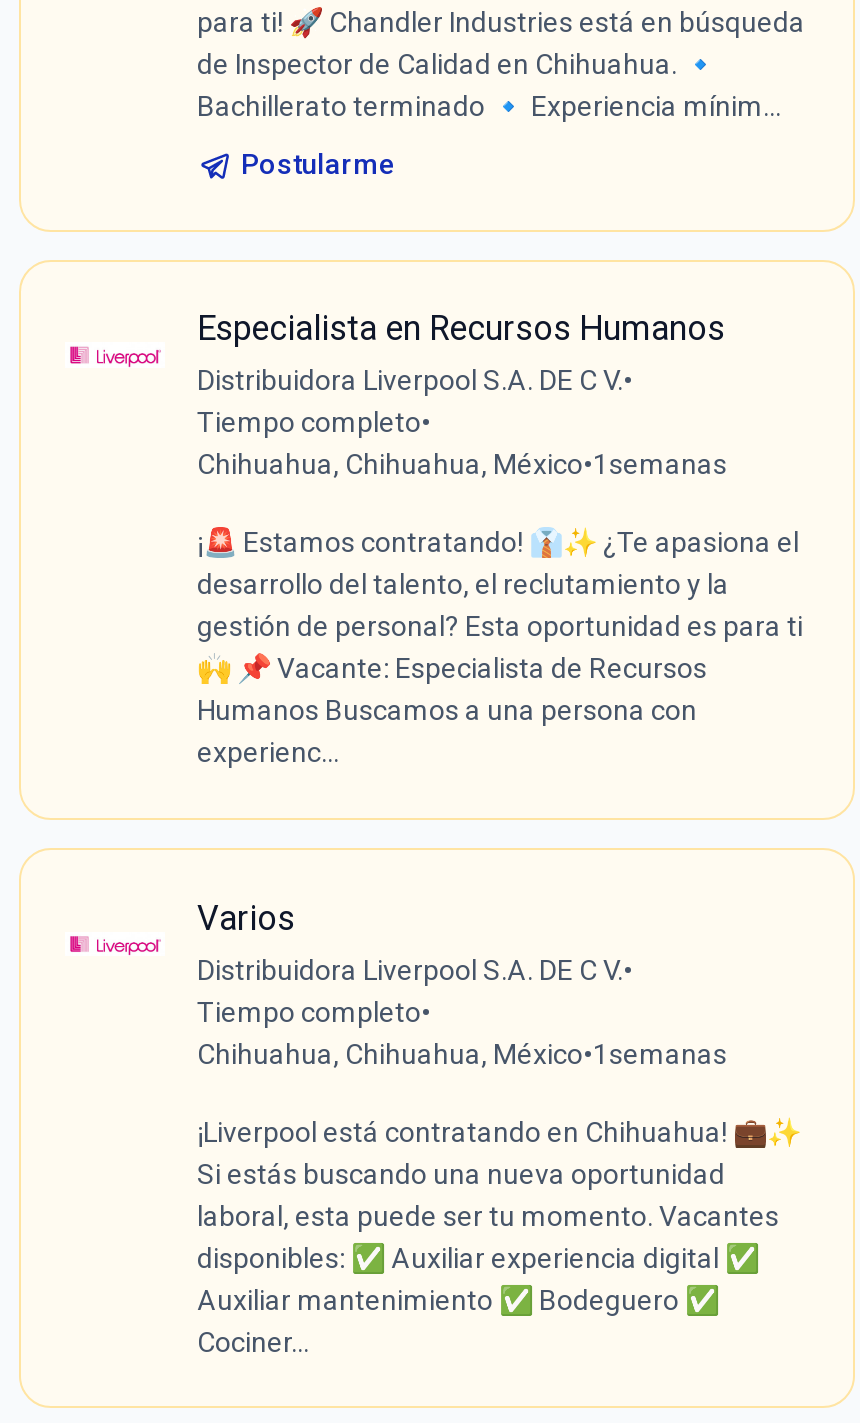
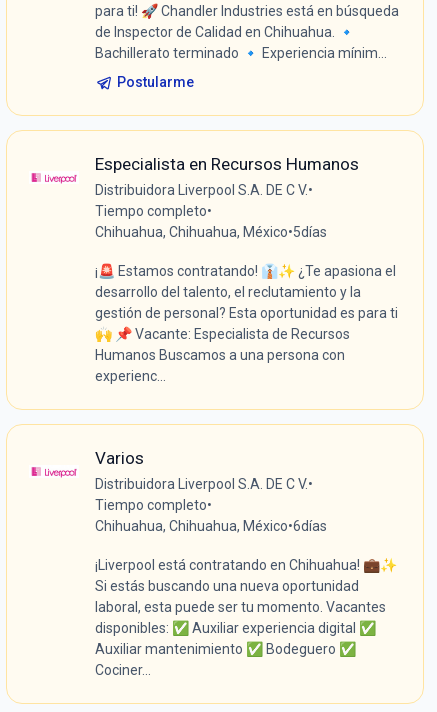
[197,449,727,481] Chihuahua, Chihuahua, México•1semanas -> [95,224,327,240] Chihuahua, Chihuahua, México•5días
[197,1037,727,1069] Chihuahua, Chihuahua, México•1semanas -> [95,518,327,534] Chihuahua, Chihuahua, México•6días

